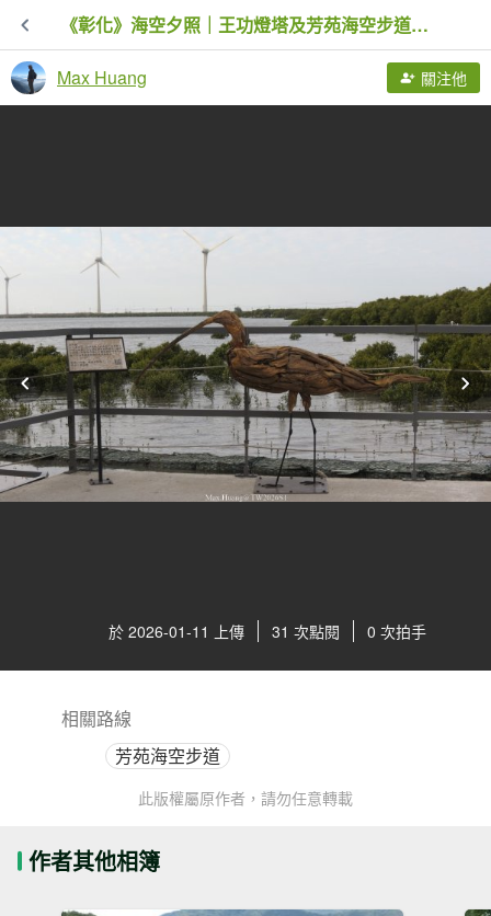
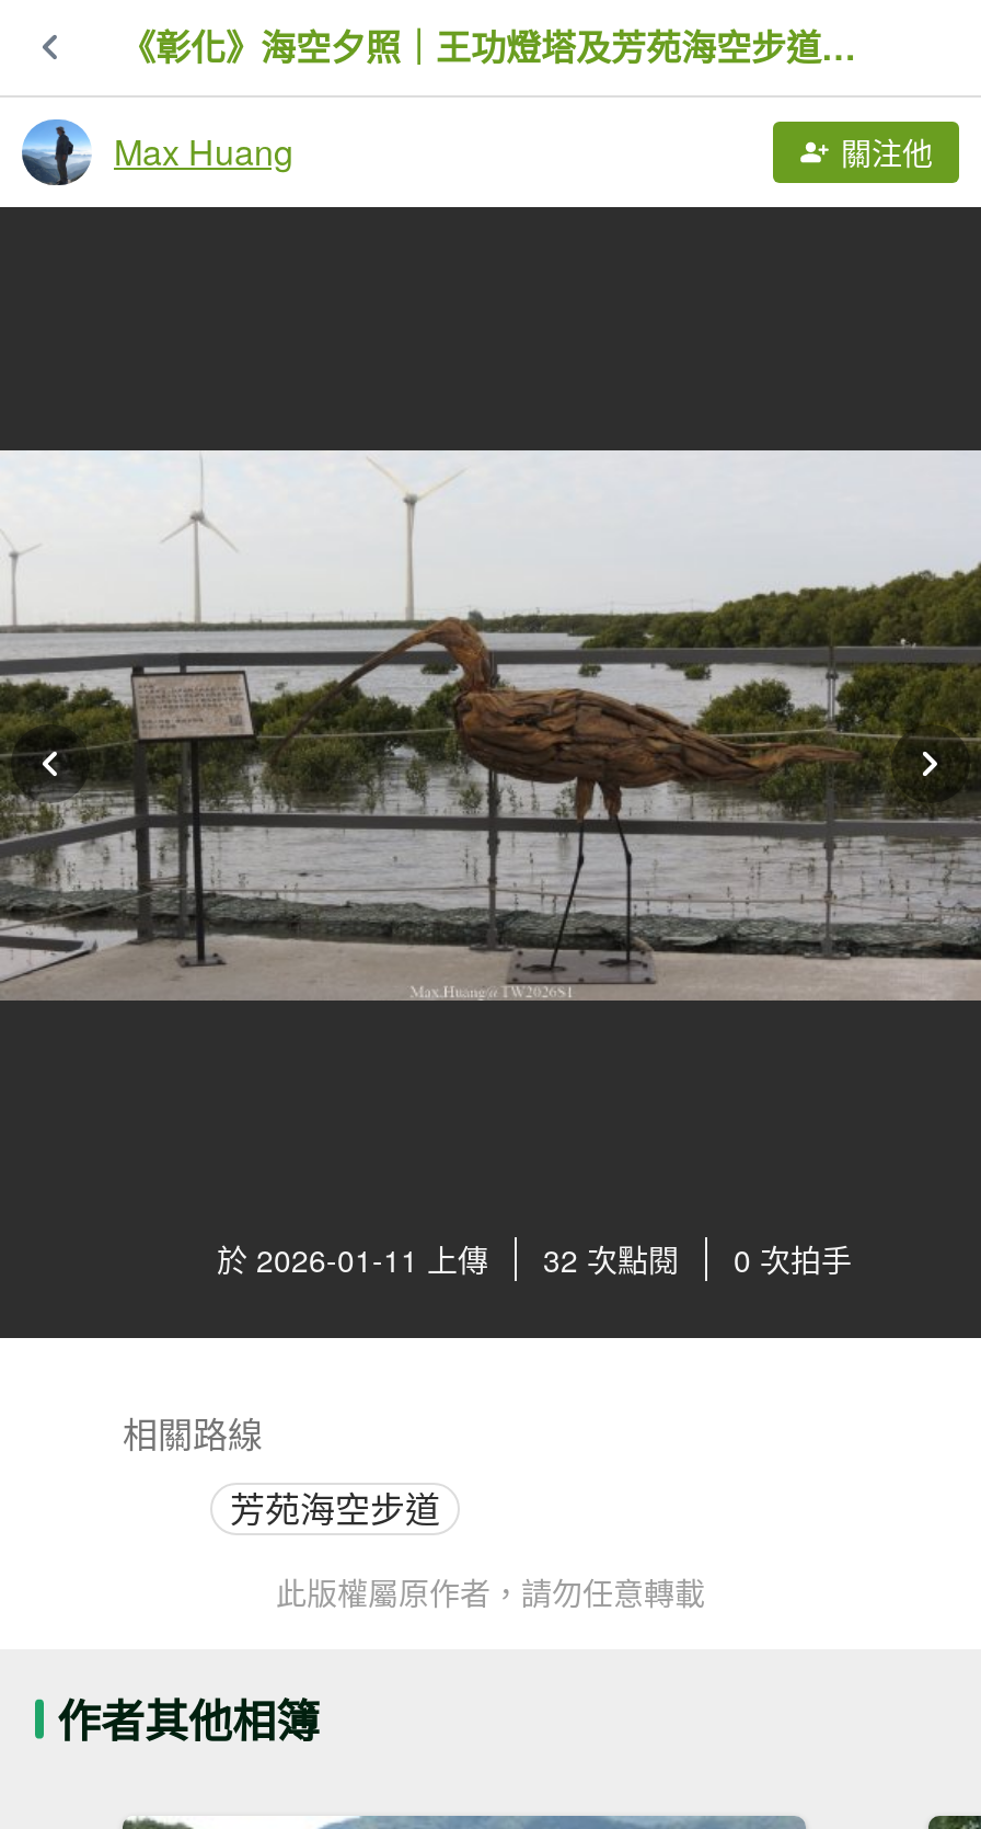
[109,621,426,643] 於 2026-01-11 上傳 31 次點閱 0 次拍手 -> [217,1238,852,1282] 於 2026-01-11 上傳 32 次點閱 0 次拍手

